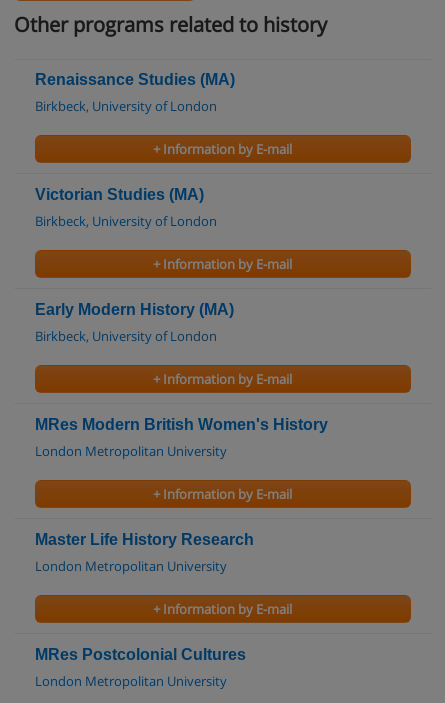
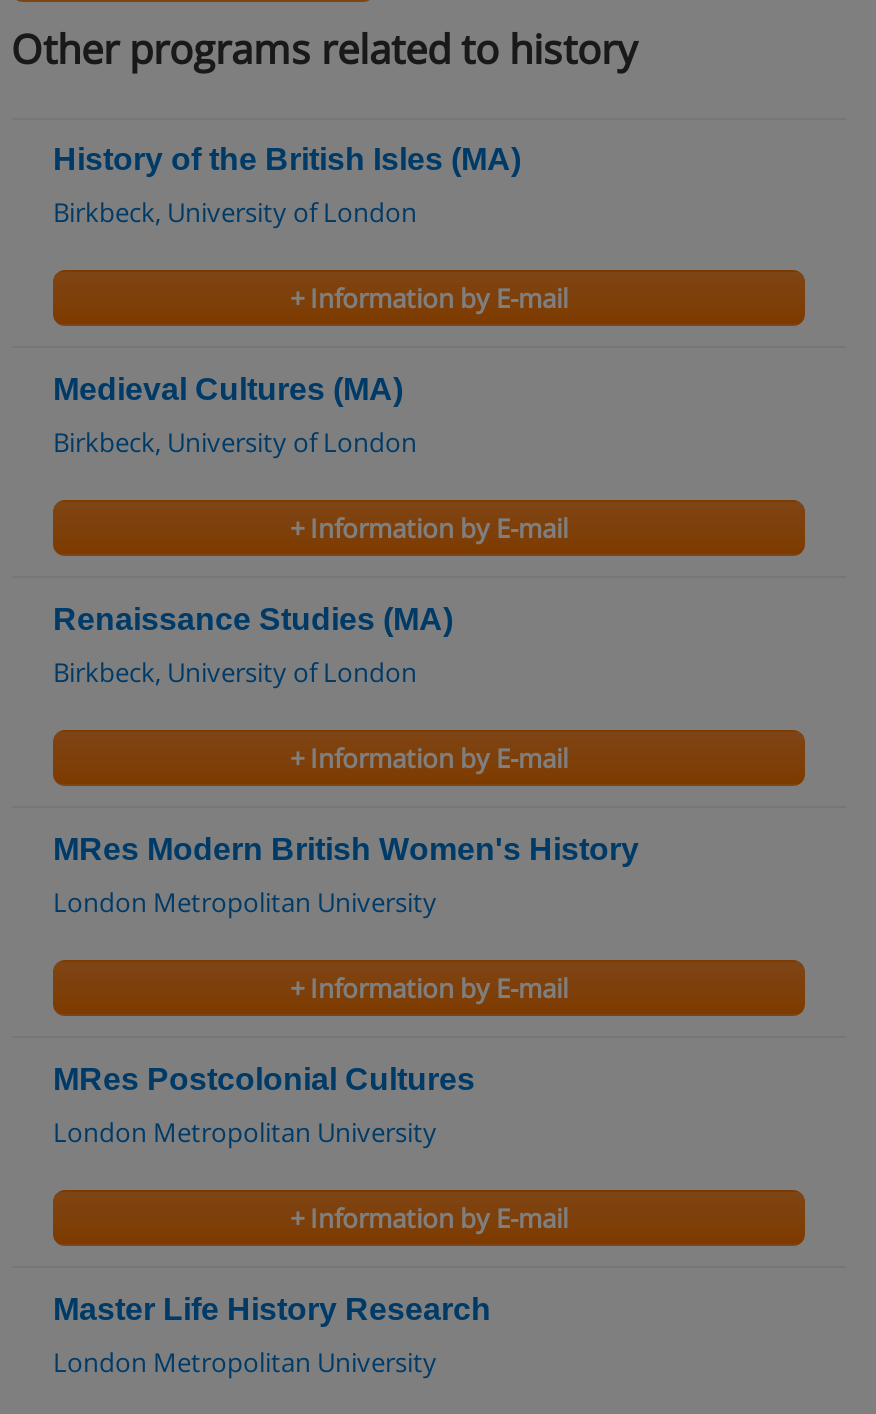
none -> [53,143,521,177] History of the British Isles (MA)
moved [35,71,235,88] -> [53,603,453,637]: Renaissance Studies (MA)
[35,186,204,203] Victorian Studies (MA) -> [53,373,403,407] Medieval Cultures (MA)
[35,301,234,318] Early Modern History (MA) -> none
moved [35,531,254,548] -> [53,1293,491,1327]: Master Life History Research
moved [35,646,246,663] -> [53,1063,475,1097]: MRes Postcolonial Cultures

